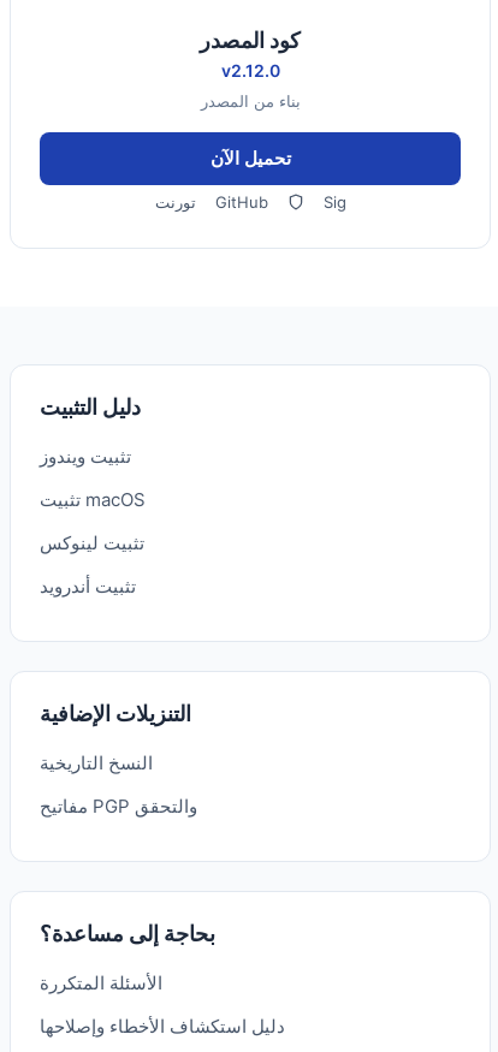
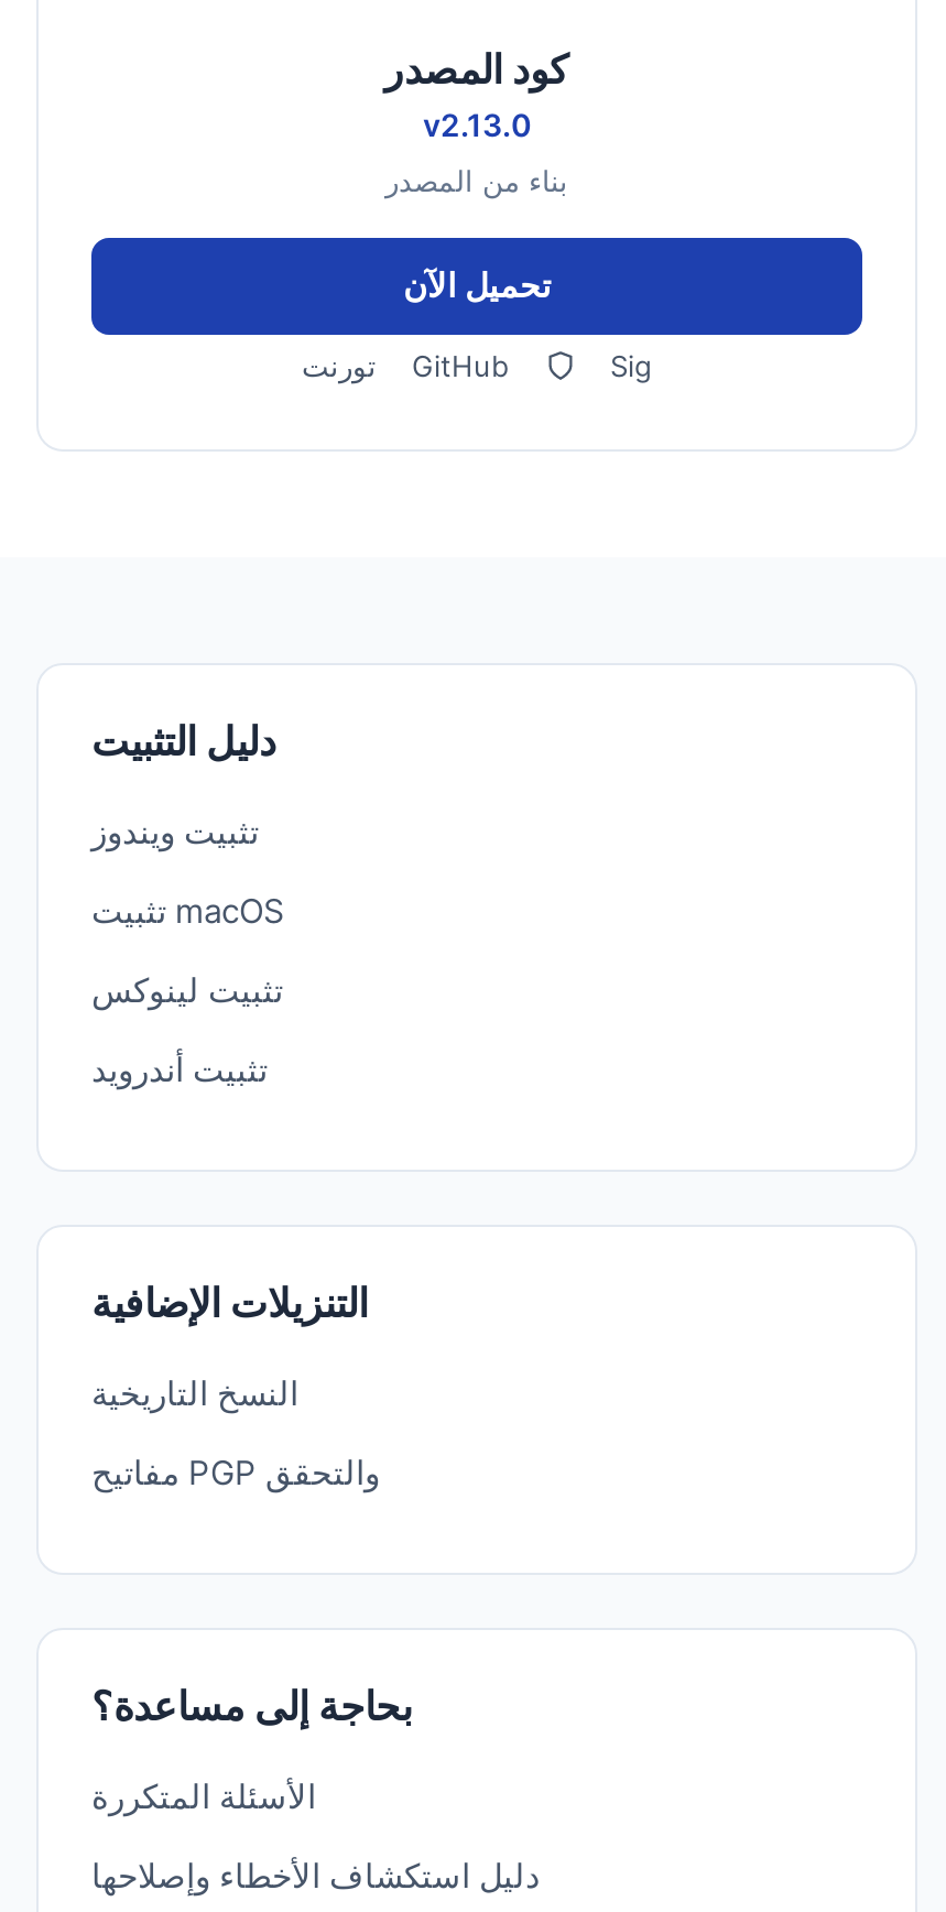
[221,60,280,81] v2.12.0 -> [423,106,531,143] v2.13.0

